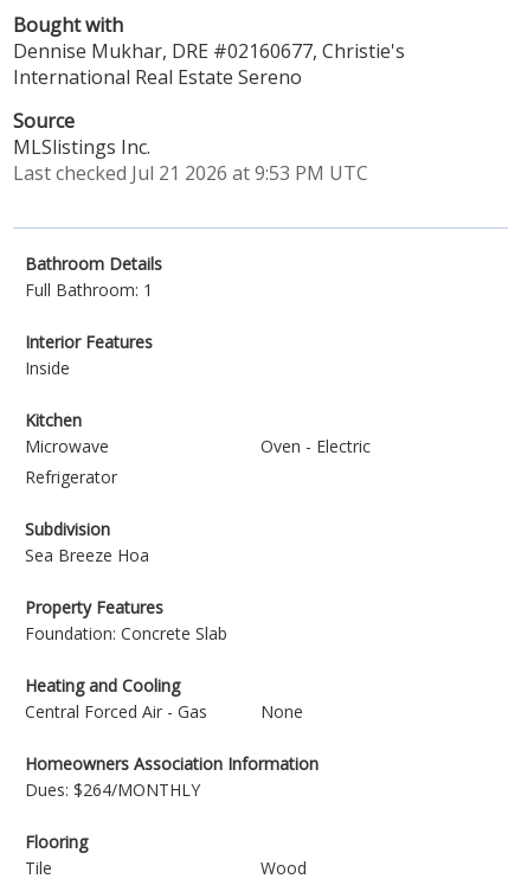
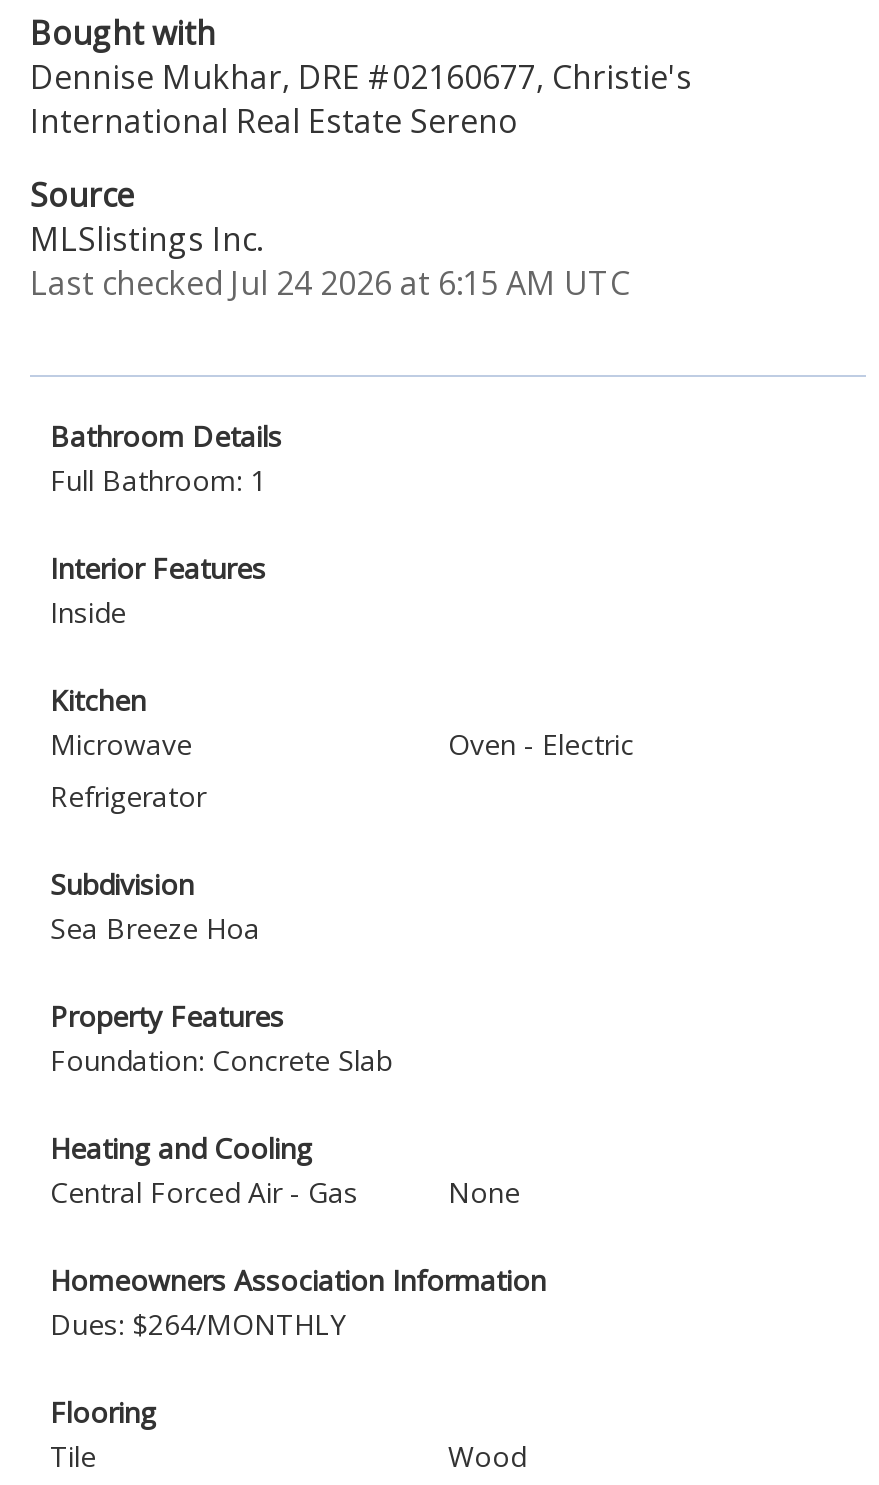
[13,160,368,186] Last checked Jul 21 2026 at 9:53 PM UTC -> [30,261,630,305] Last checked Jul 24 2026 at 6:15 AM UTC

